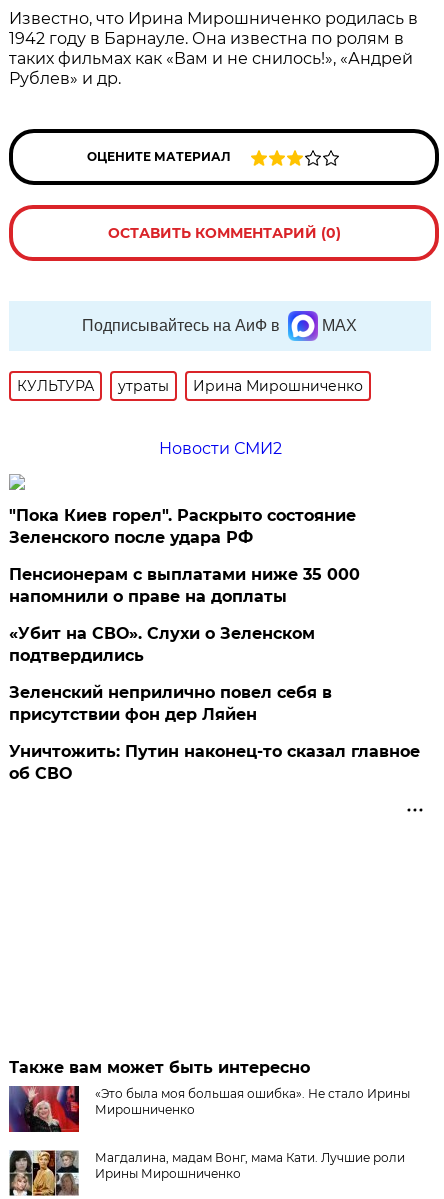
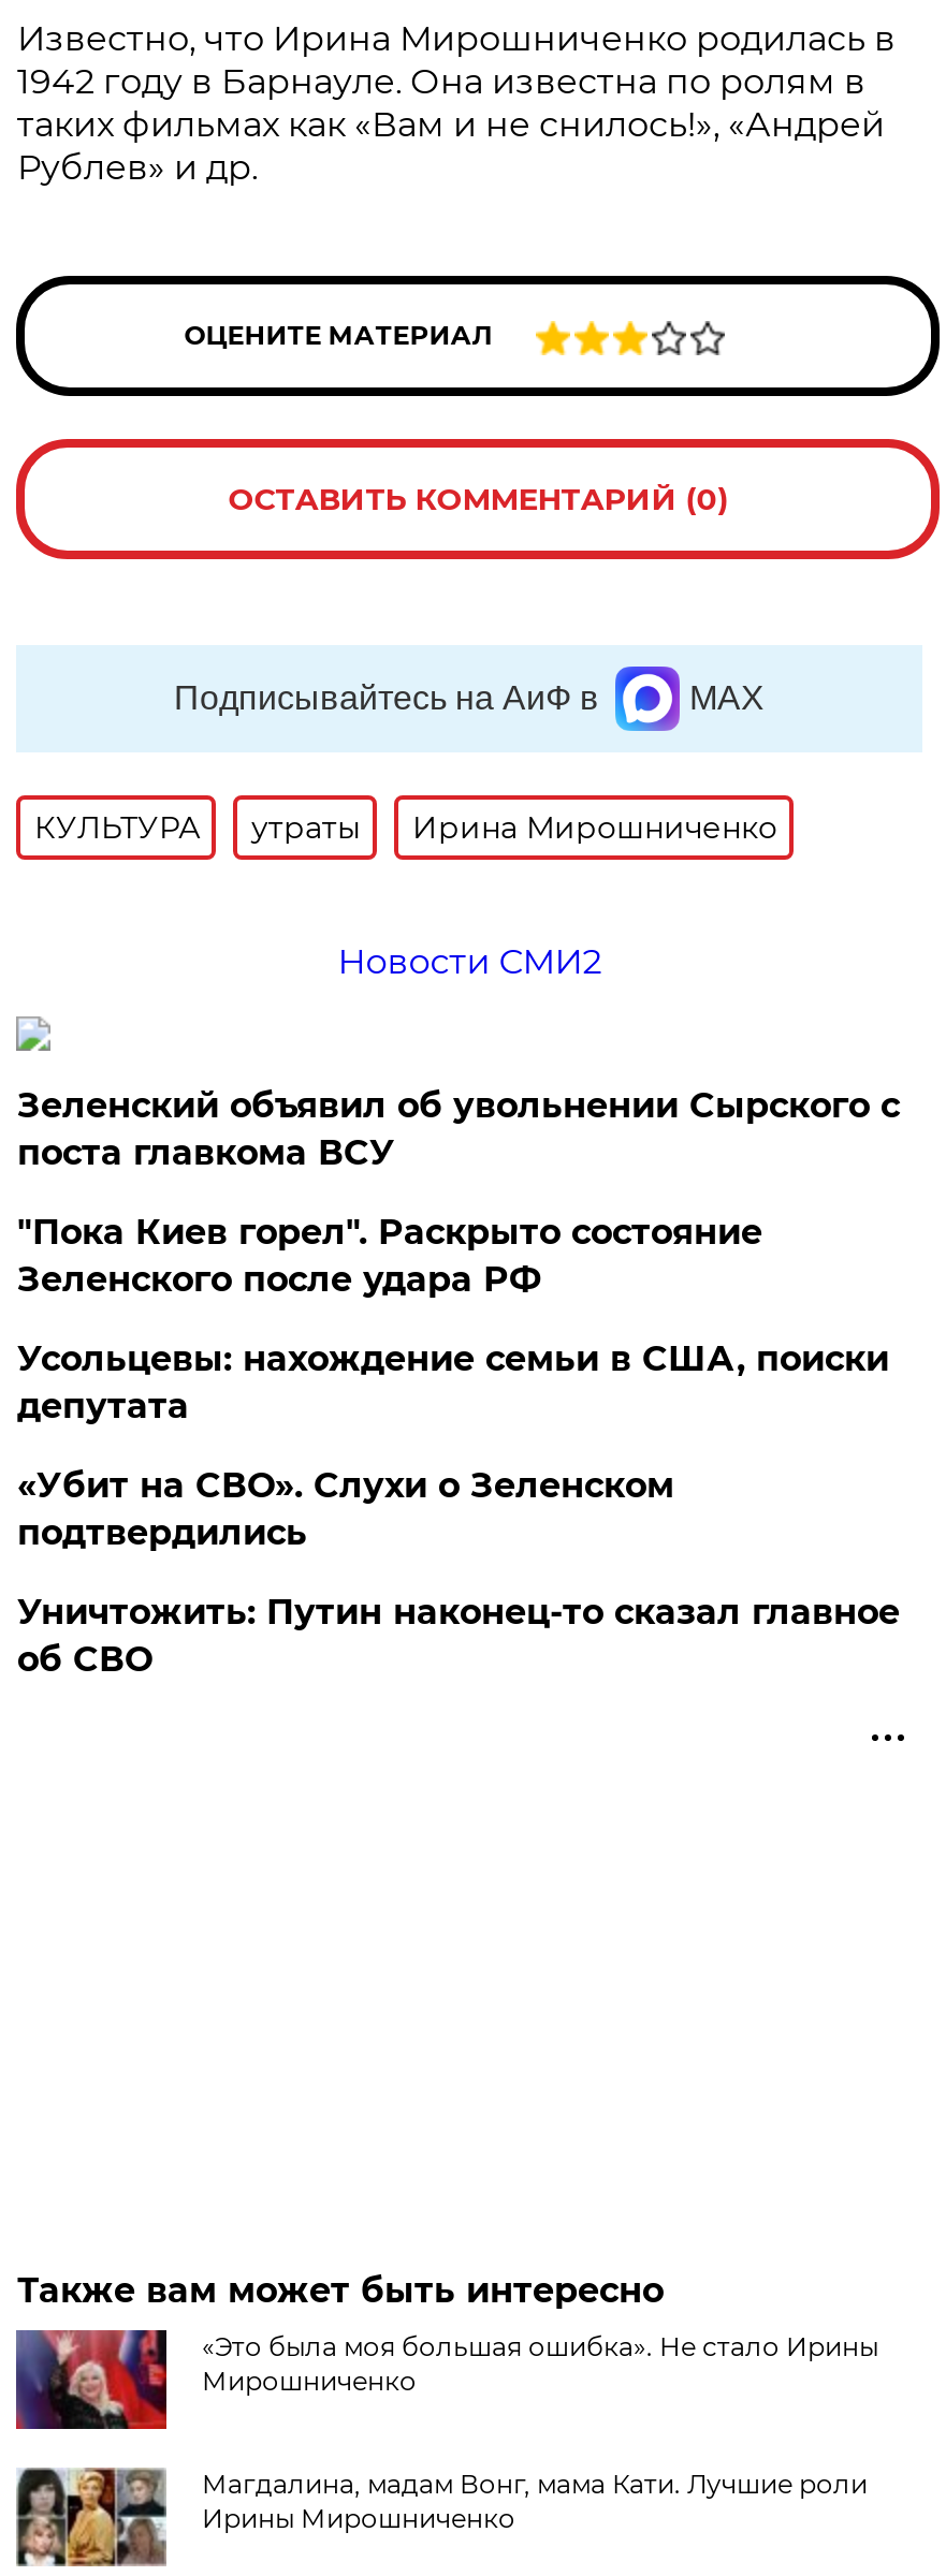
none -> [17,1085,900,1173] Зеленский объявил об увольнении Сырского с | поста главкома ВСУ
moved [9,506,356,547] -> [17,1212,762,1300]: "Пока Киев горел". Раскрыто состояние | Зеленского после удара РФ
[9,565,360,606] Пенсионерам с выплатами ниже 35 000 | напомнили о праве на доплаты -> [17,1338,889,1426] Усольцевы: нахождение семьи в США, поиски | депутата
moved [9,624,315,665] -> [17,1465,674,1553]: «Убит на СВО». Слухи о Зеленском | подтвердились
[9,683,332,724] Зеленский неприлично повел cебя в | присутствии фон дер Ляйен -> none

